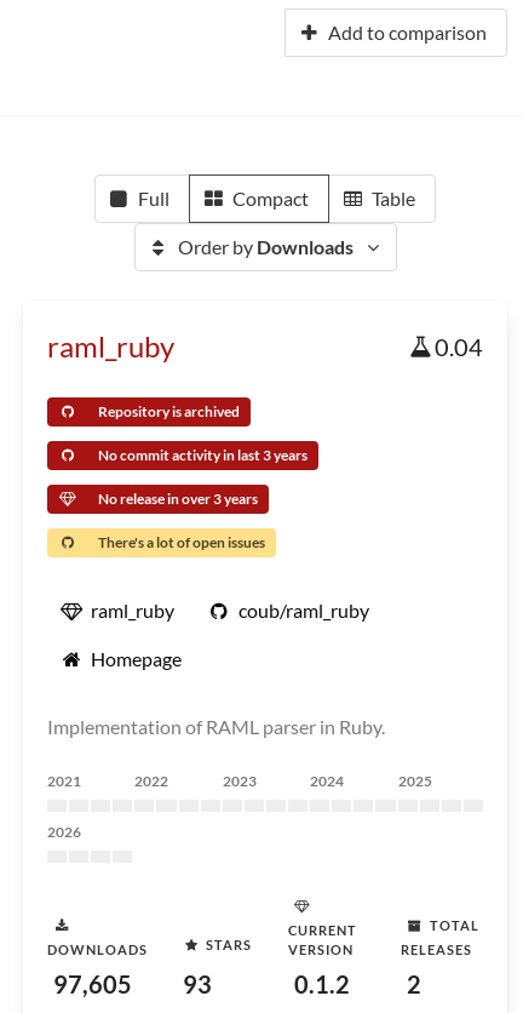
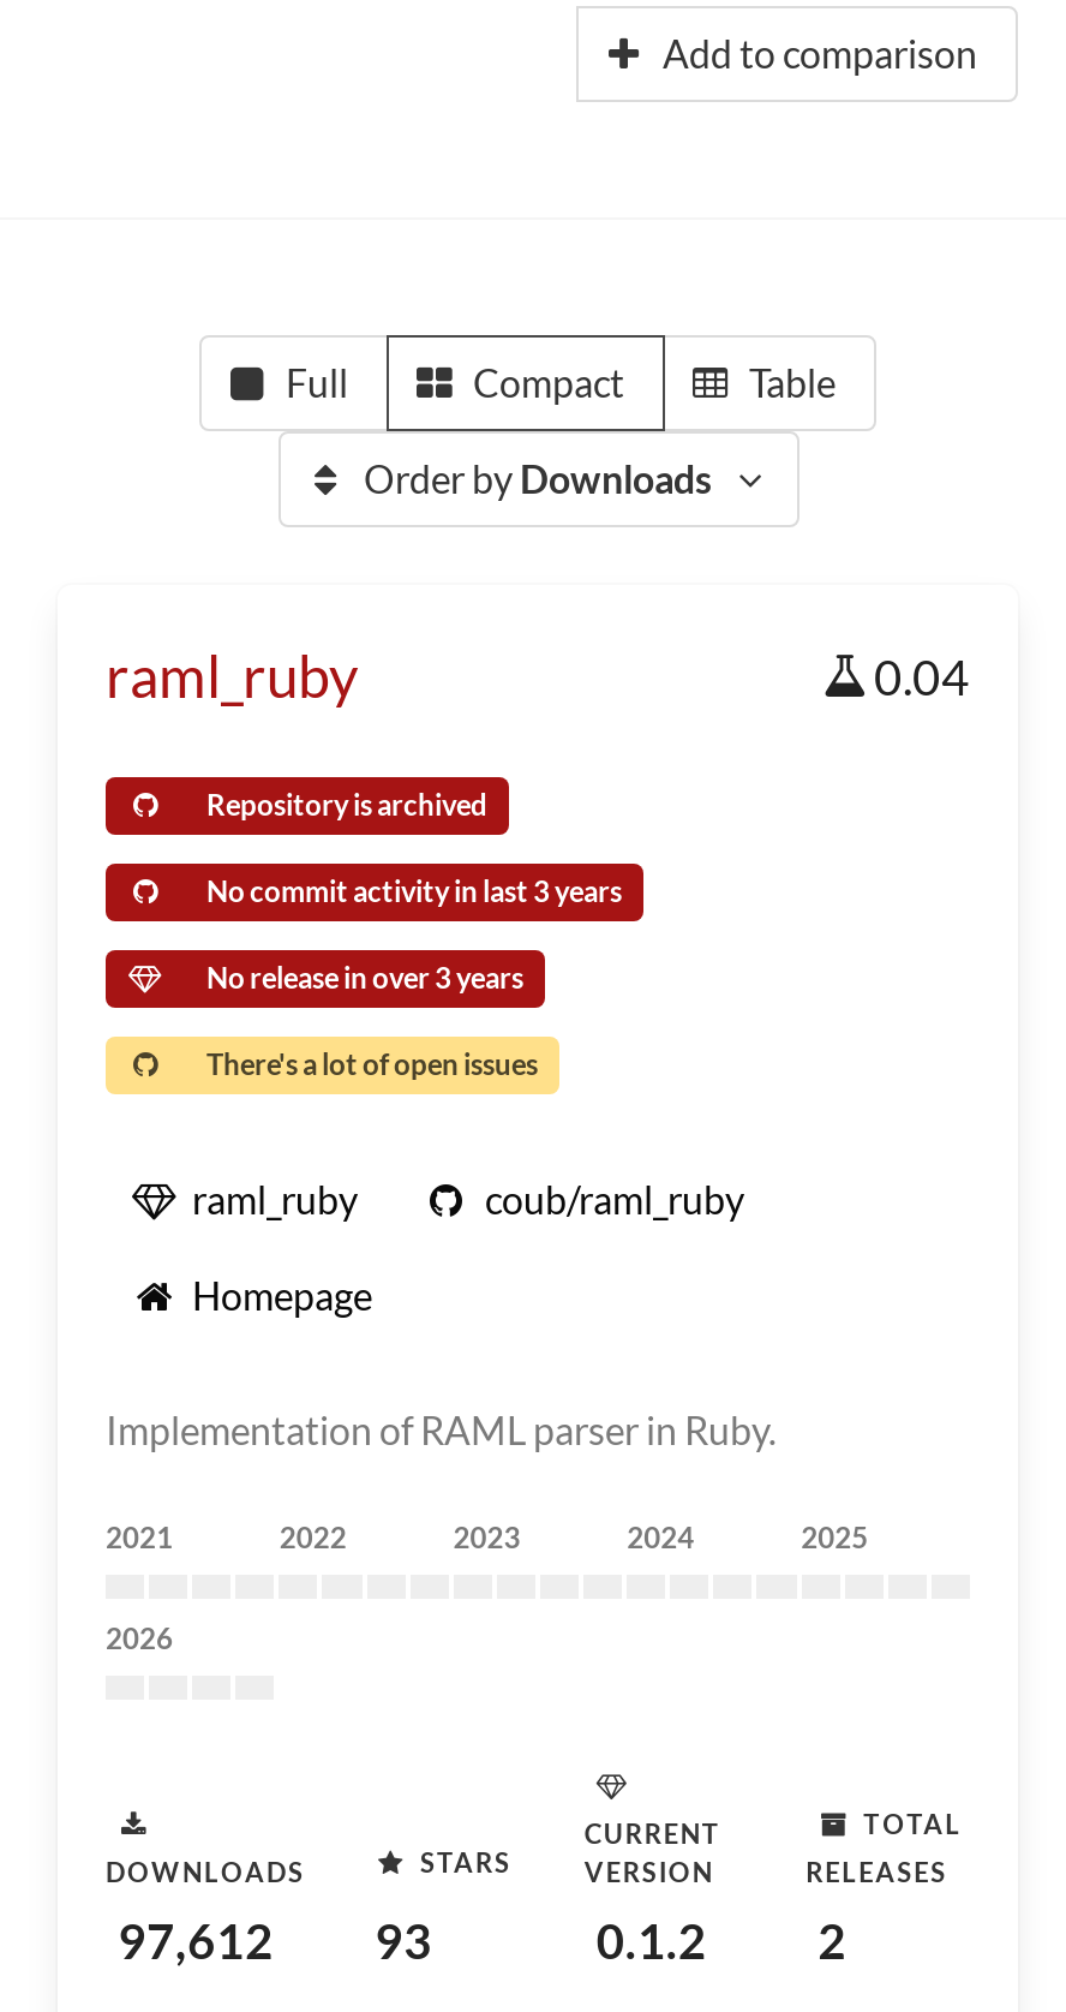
[53,969,212,998] 97,605 93 -> [118,1911,432,1969] 97,612 93

